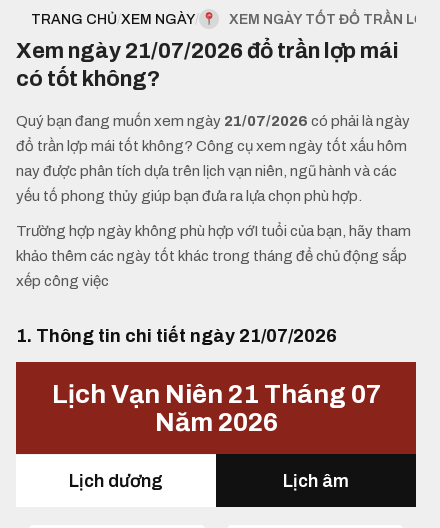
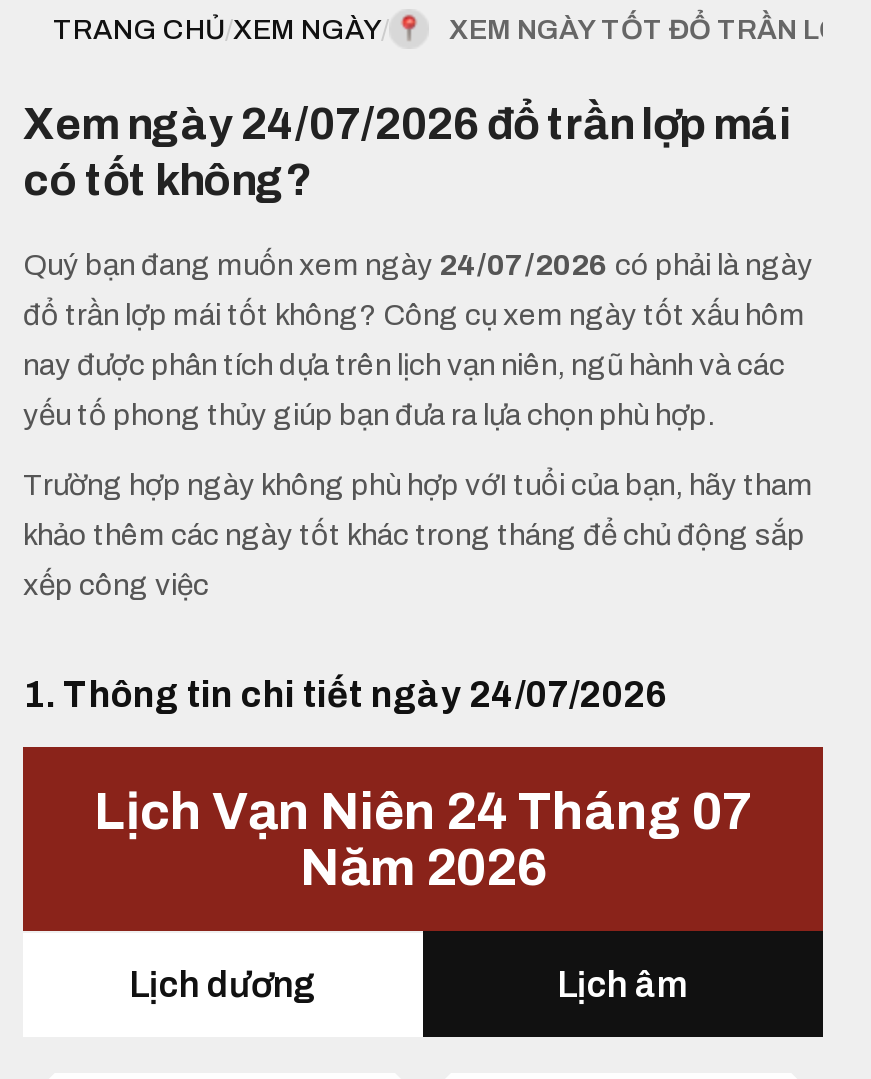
[16,39,399,63] Xem ngày 21/07/2026 đổ trần lợp mái -> [23,101,791,149] Xem ngày 24/07/2026 đổ trần lợp mái
[16,113,410,129] Quý bạn đang muốn xem ngày 21/07/2026 có phải là ngày -> [23,249,813,281] Quý bạn đang muốn xem ngày 24/07/2026 có phải là ngày
[16,326,337,346] 1. Thông tin chi tiết ngày 21/07/2026 -> [23,675,667,715] 1. Thông tin chi tiết ngày 24/07/2026
[51,380,380,408] Lịch Vạn Niên 21 Tháng 07 -> [94,783,752,839] Lịch Vạn Niên 24 Tháng 07

